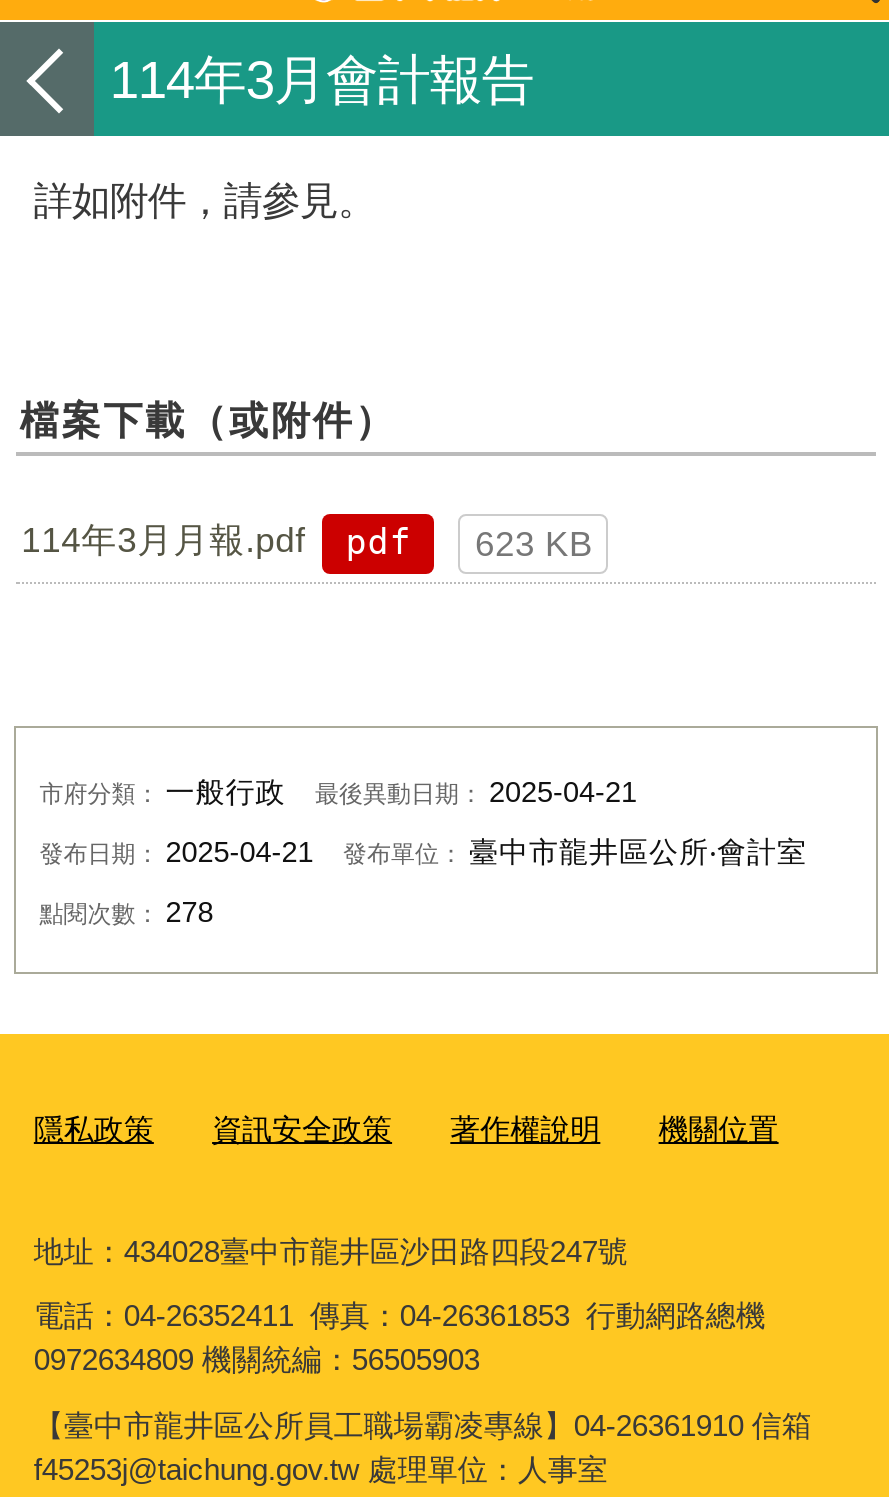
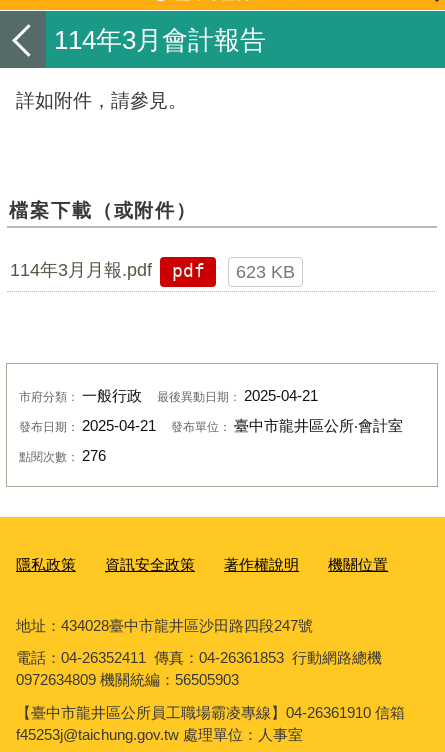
[39,896,213,928] 點閱次數：278 -> [19,448,106,464] 點閱次數：276

